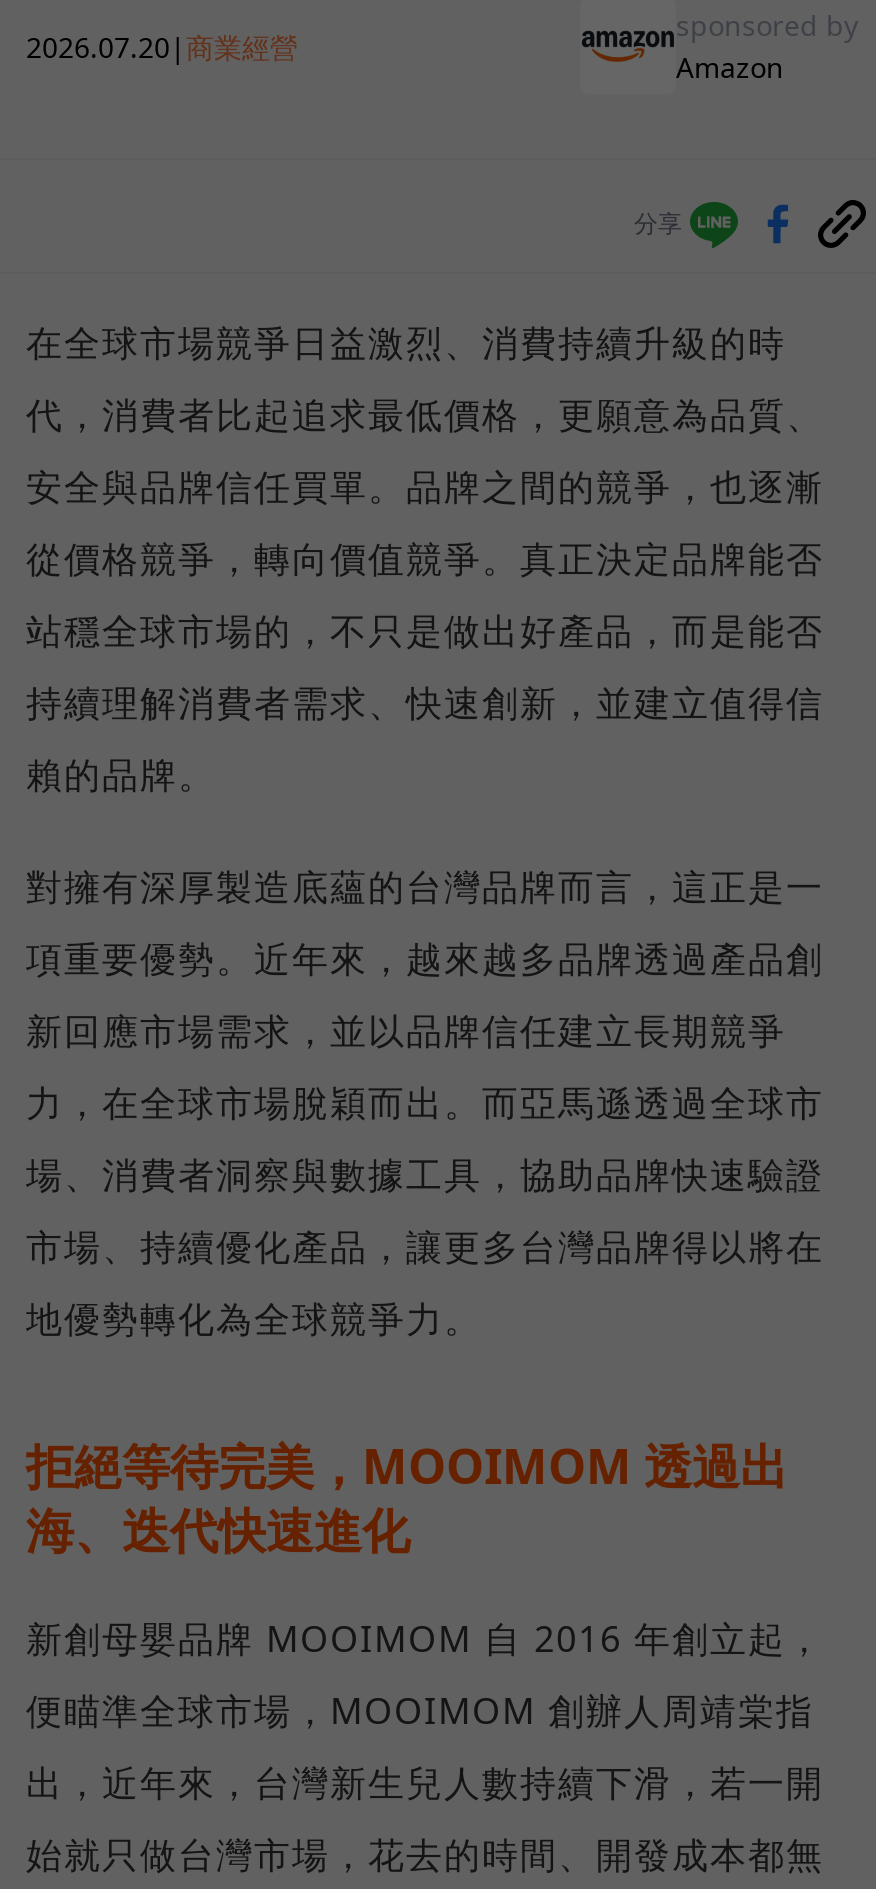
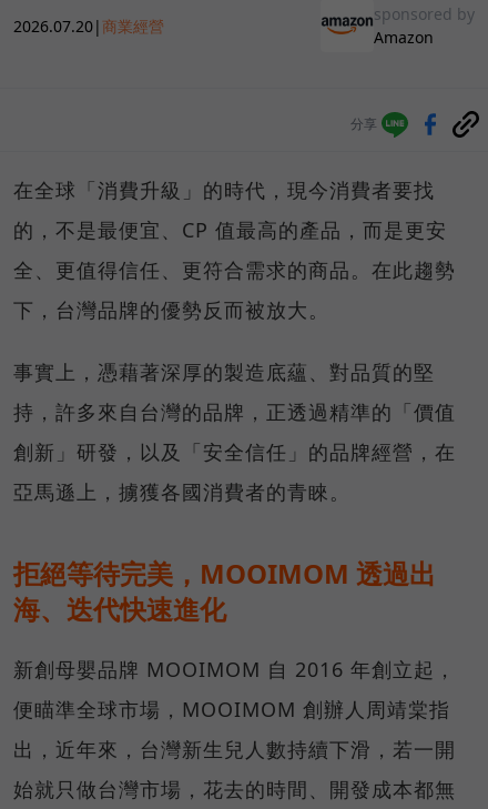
[26,318,824,1342] 在全球市場競爭日益激烈、消費持續升級的時 | 代，消費者比起追求最低價格，更願意為品質、 | 安全與品牌信任買單。品牌之間的競爭，也逐漸 | 從價格競爭，轉向價值競爭。真正決定品牌能否 | 站穩全球市場的，不只是做出好產品，而是能否 | 持續理解消費者需求、快速創新，並建立值得信 | 賴的品牌。 | 對擁有深厚製造底蘊的台灣品牌而言，這正是一 | 項重要優勢。近年來，越來越多品牌透過產品創 | 新回應市場需求，並以品牌信任建立長期競爭 | 力，在全球市場脫穎而出。而亞馬遜透過全球市 | 場、消費者洞察與數據工具，協助品牌快速驗證 | 市場、持續優化產品，讓更多台灣品牌得以將在 | 地優勢轉化為全球競爭力。 -> [13,177,456,505] 在全球「消費升級」的時代，現今消費者要找 | 的，不是最便宜、CP 值最高的產品，而是更安 | 全、更值得信任、更符合需求的商品。在此趨勢 | 下，台灣品牌的優勢反而被放大。 | 事實上，憑藉著深厚的製造底蘊、對品質的堅 | 持，許多來自台灣的品牌，正透過精準的「價值 | 創新」研發，以及「安全信任」的品牌經營，在 | 亞馬遜上，擄獲各國消費者的青睞。

